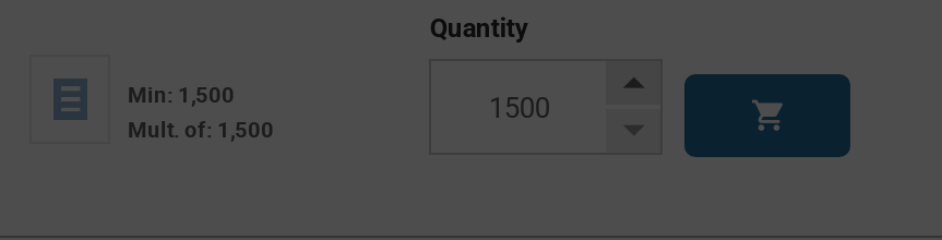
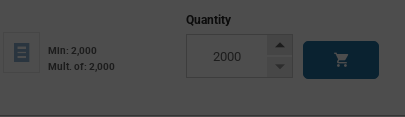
[128,79,274,144] Min: 1,500 | Mult. of: 1,500 -> [48,43,115,73] Min: 2,000 | Mult. of: 2,000

